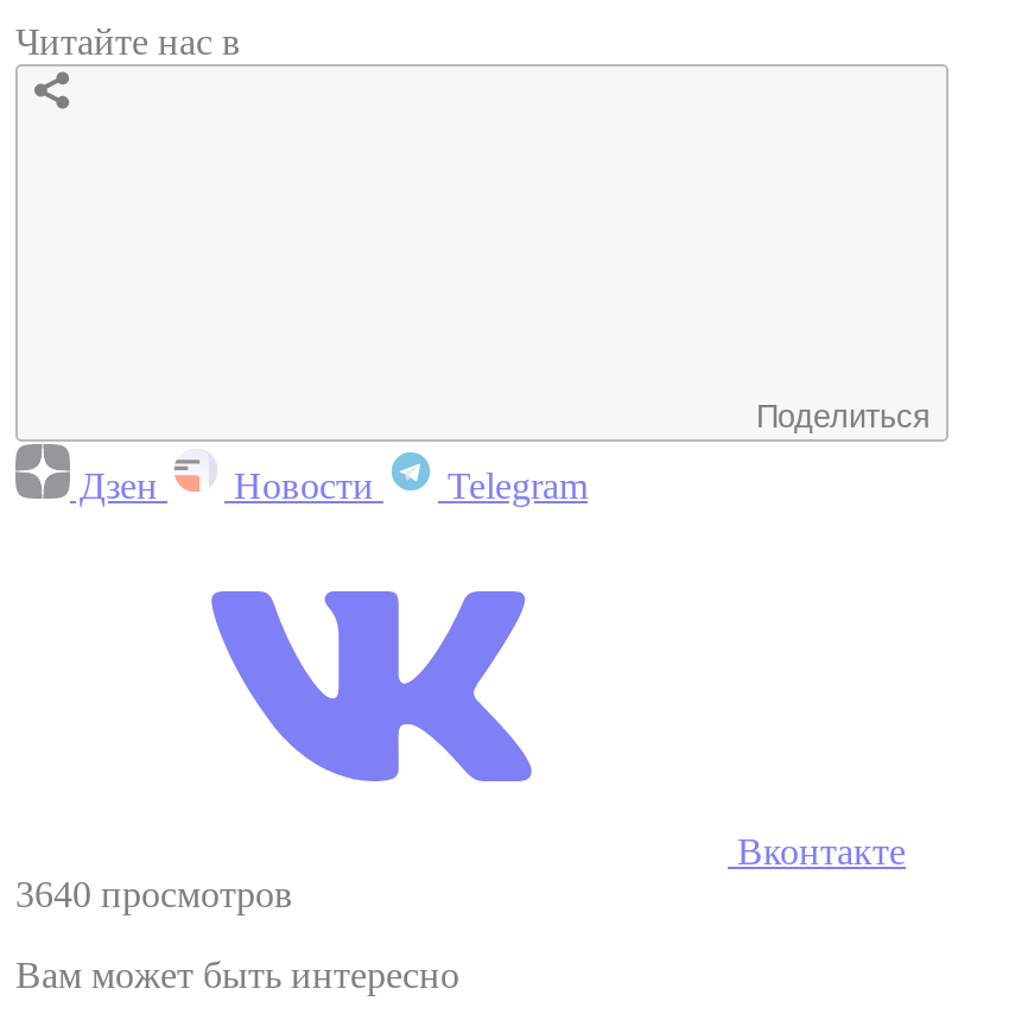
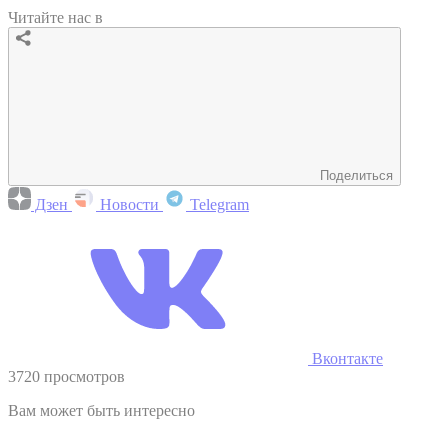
[15,873,293,913] 3640 просмотров -> [8,368,125,385] 3720 просмотров

